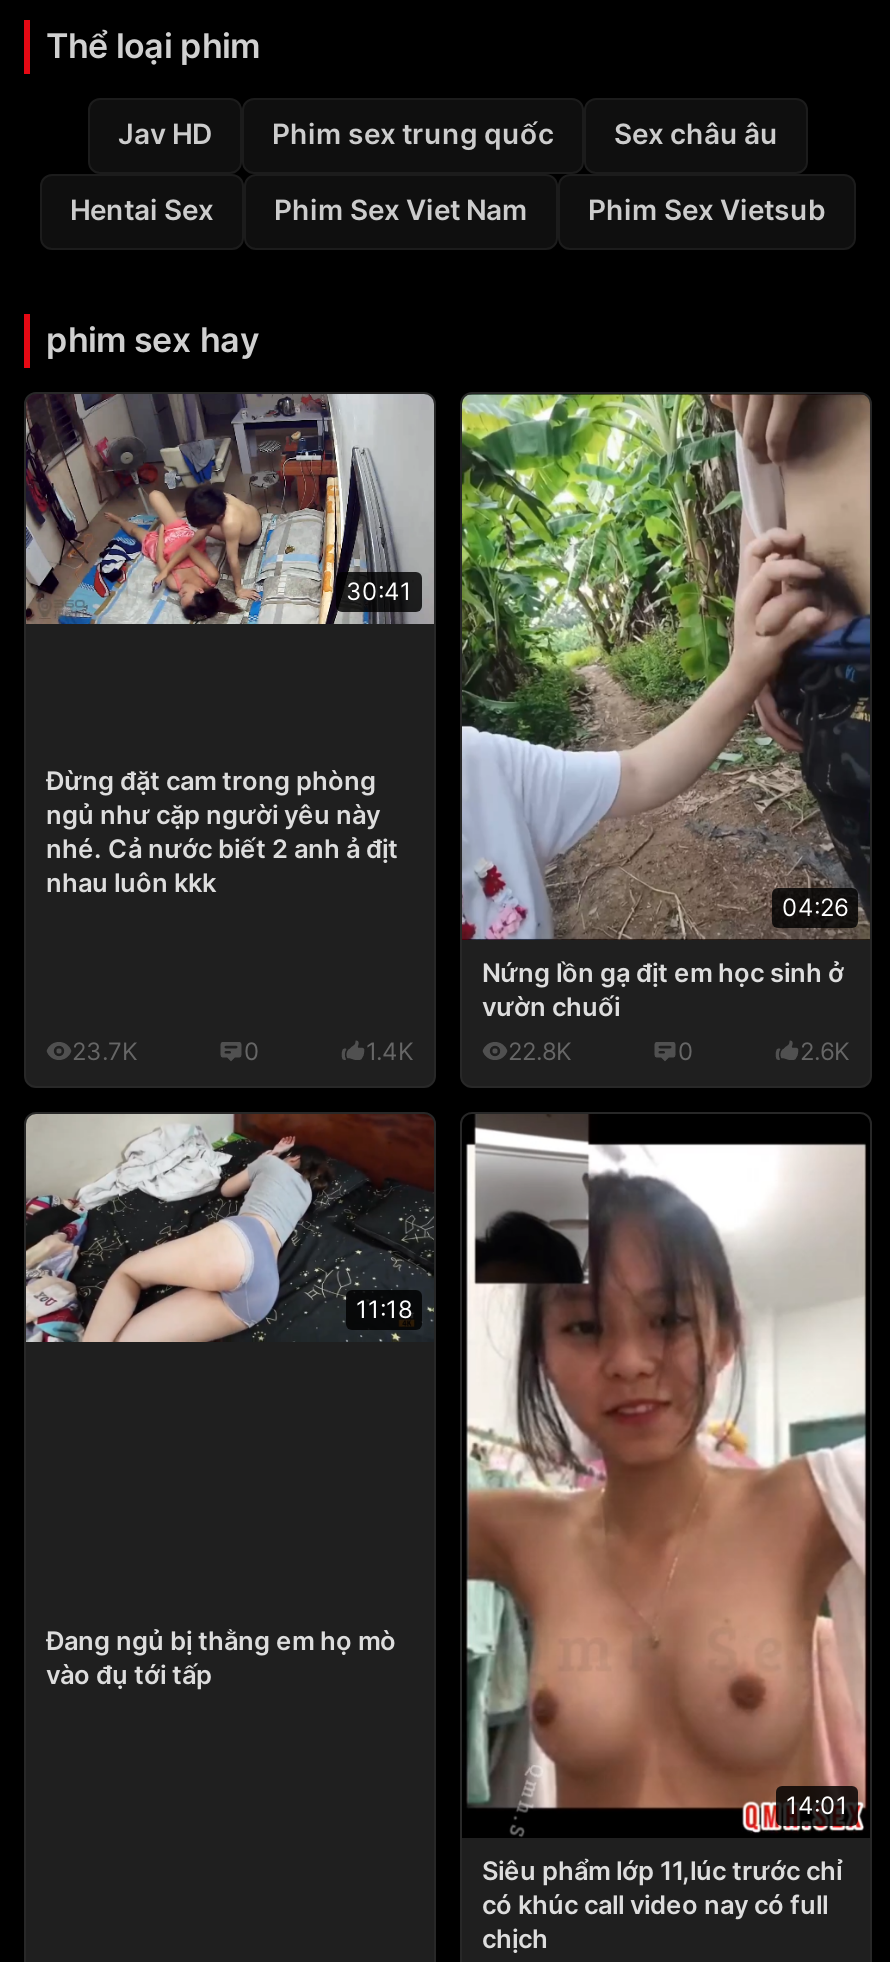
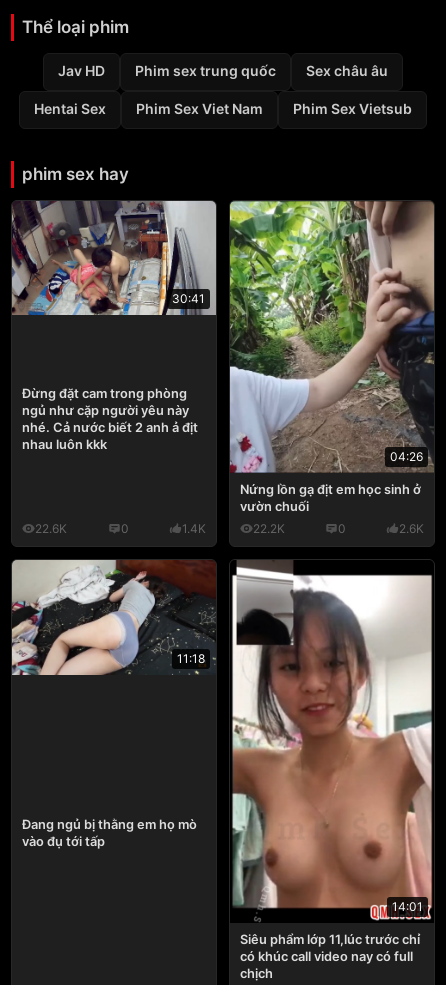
[72,1035,138,1065] 23.7K -> [35,521,67,536] 22.6K
[508,1035,572,1065] 22.8K -> [253,521,285,536] 22.2K

